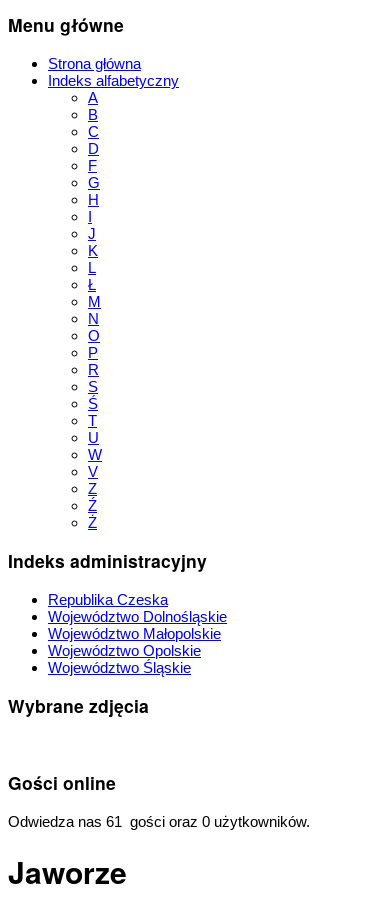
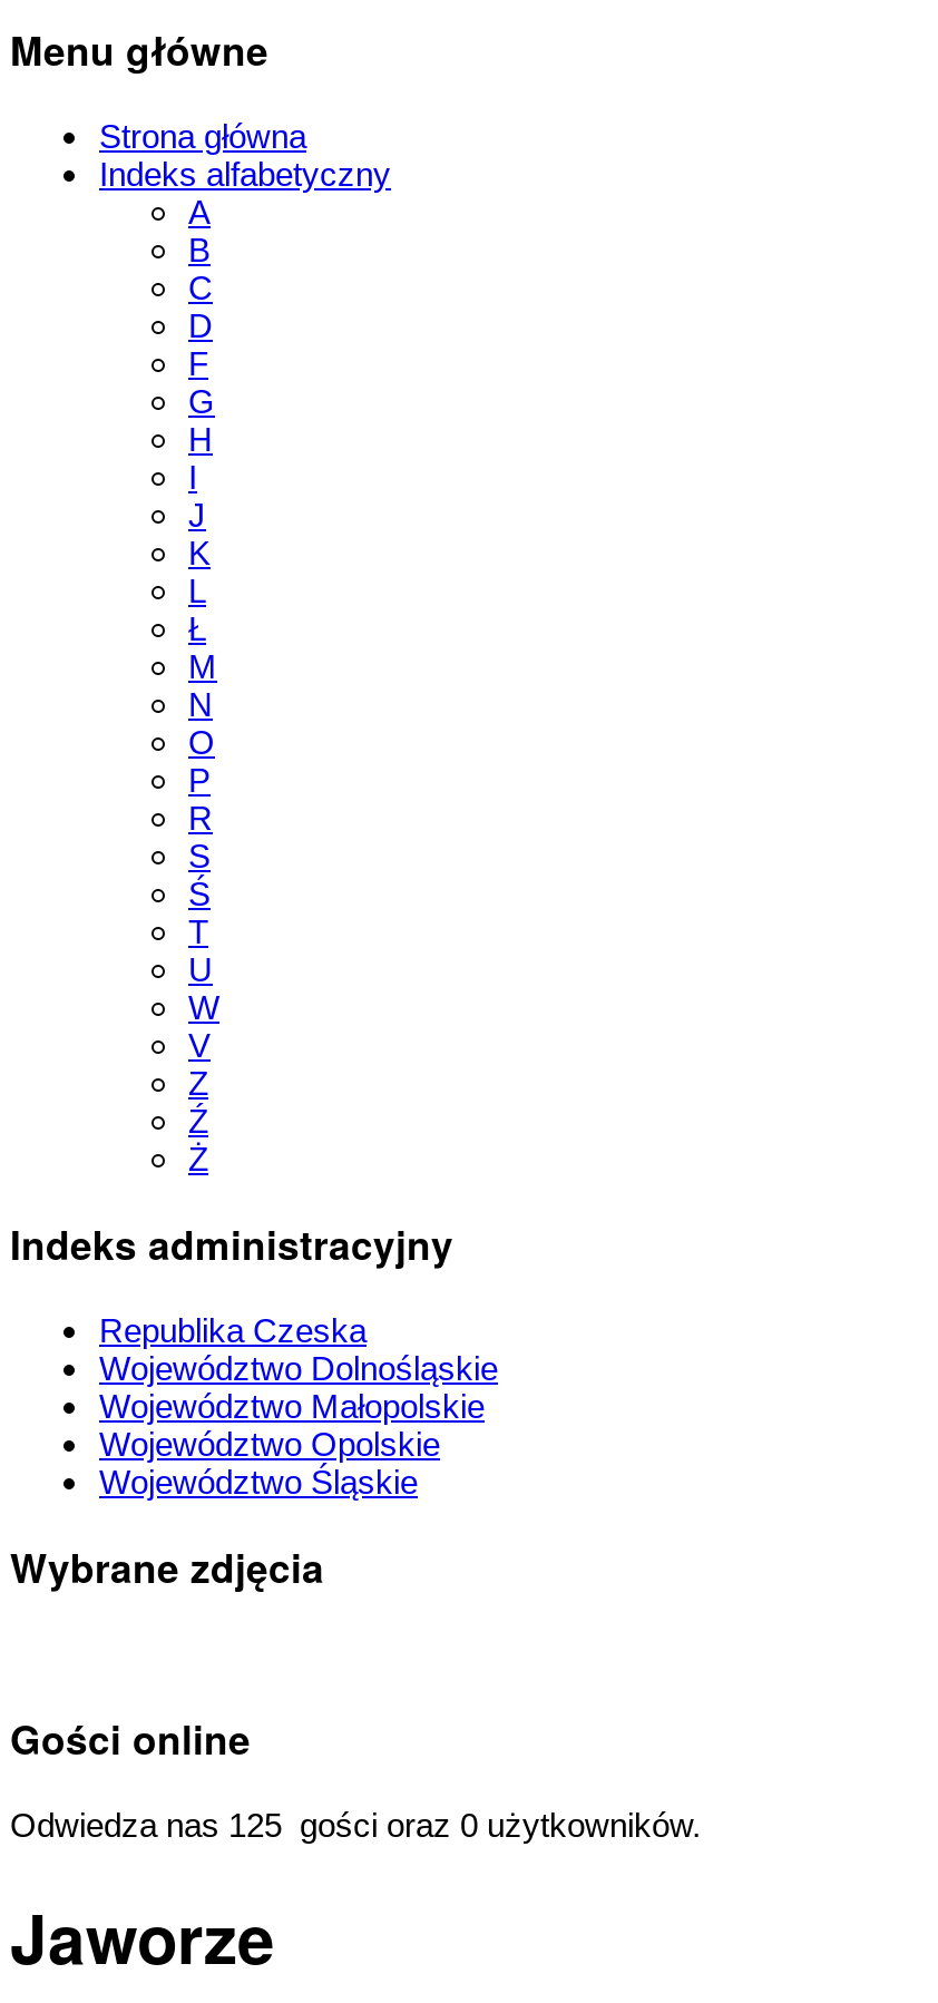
[8,813,310,830] Odwiedza nas 61 gości oraz 0 użytkowników. -> [10,1805,701,1843] Odwiedza nas 125 gości oraz 0 użytkowników.

